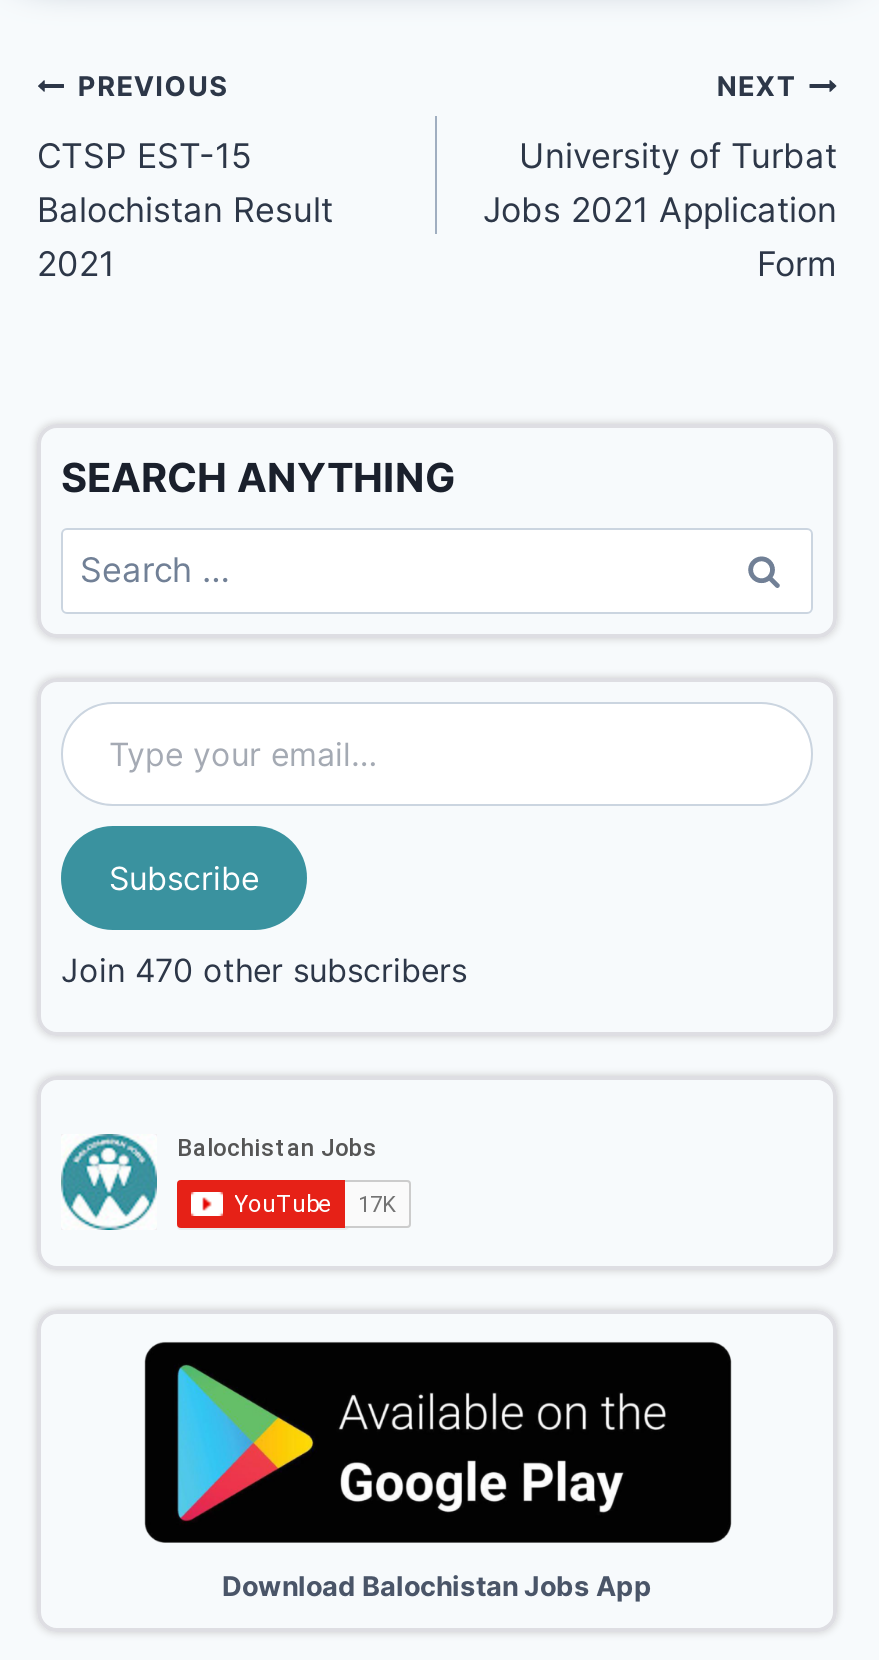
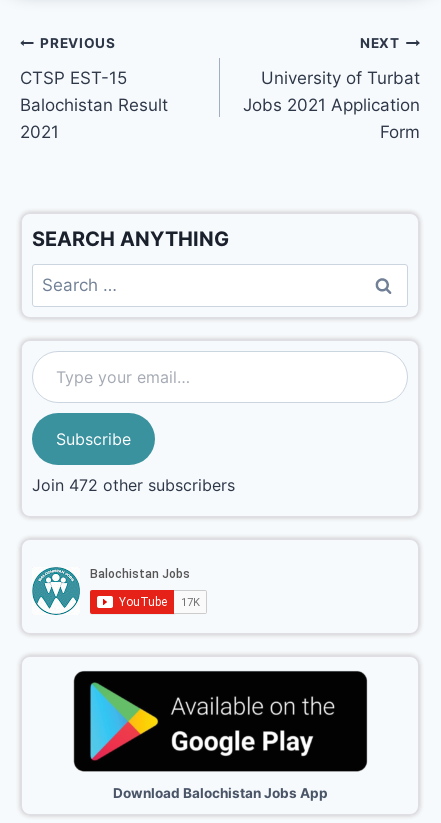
[61,950,467,990] Join 470 other subscribers -> [32,475,235,495] Join 472 other subscribers

